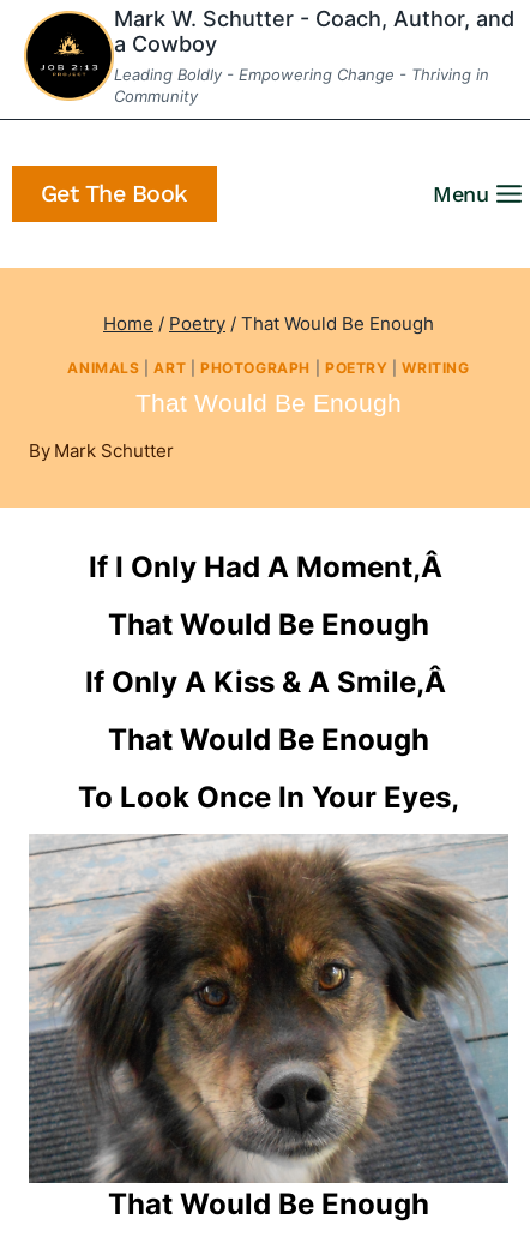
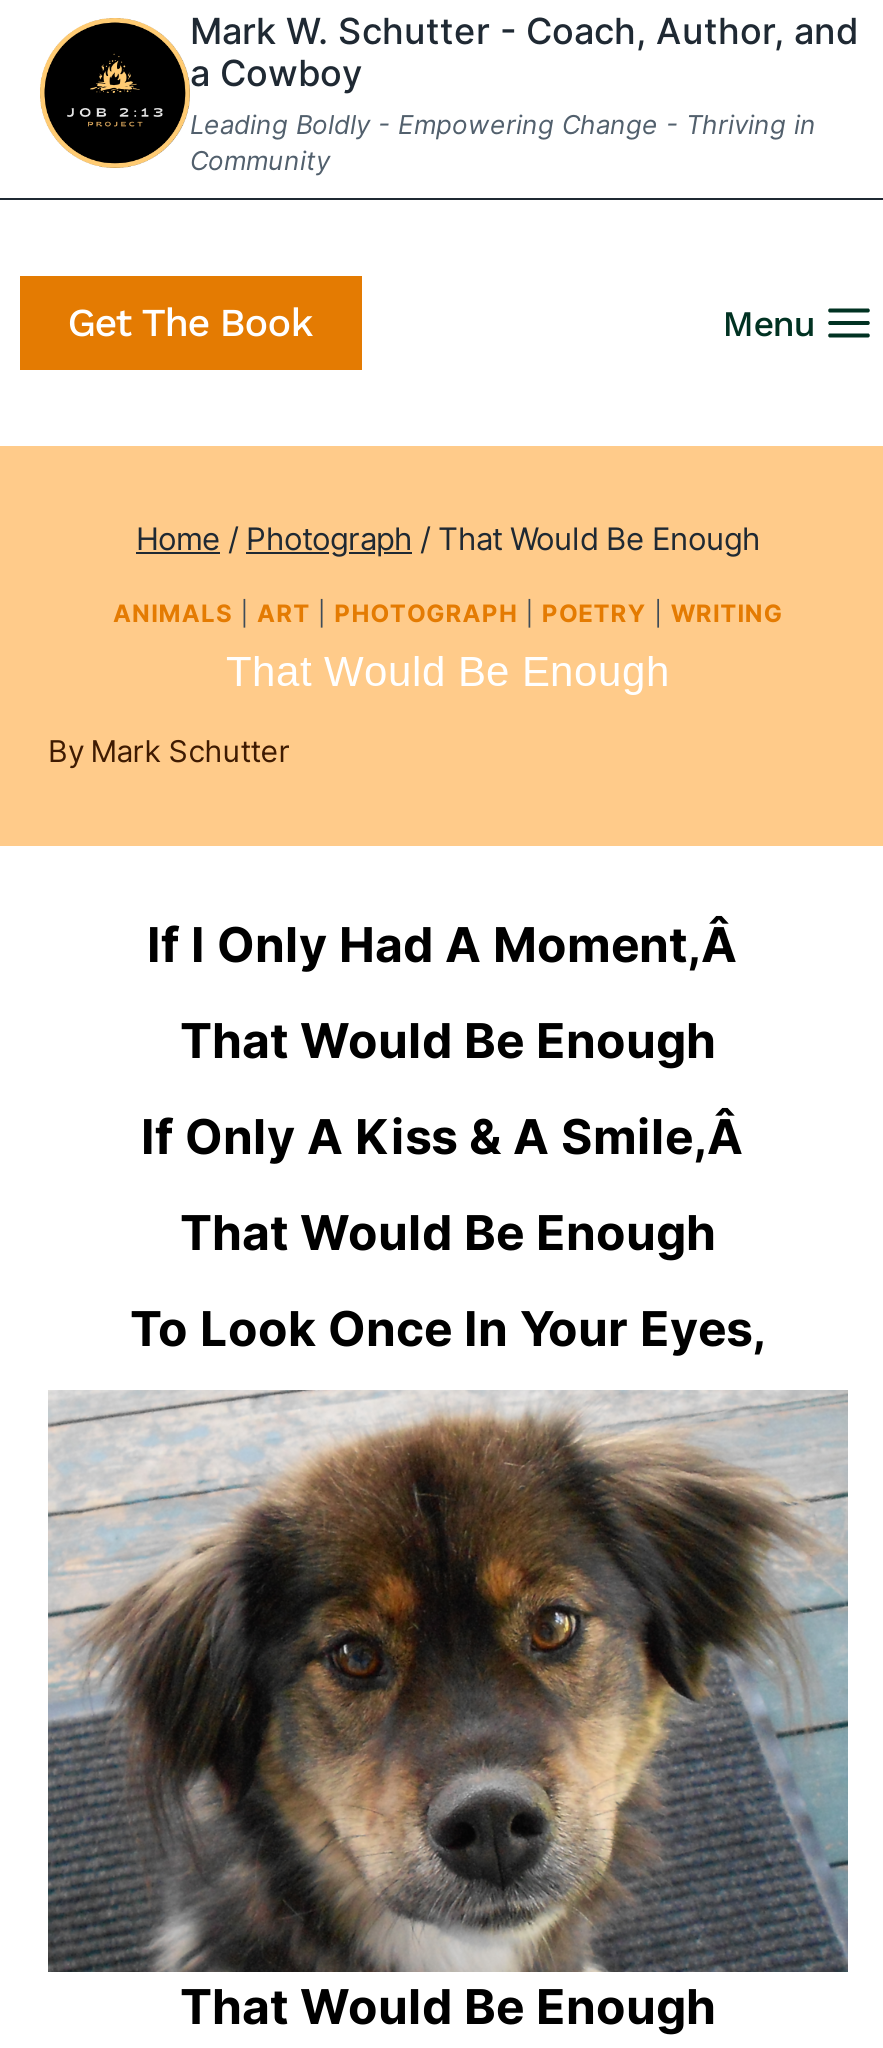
[103,312,434,334] Home / Poetry / That Would Be Enough -> [136,519,760,557] Home / Photograph / That Would Be Enough

